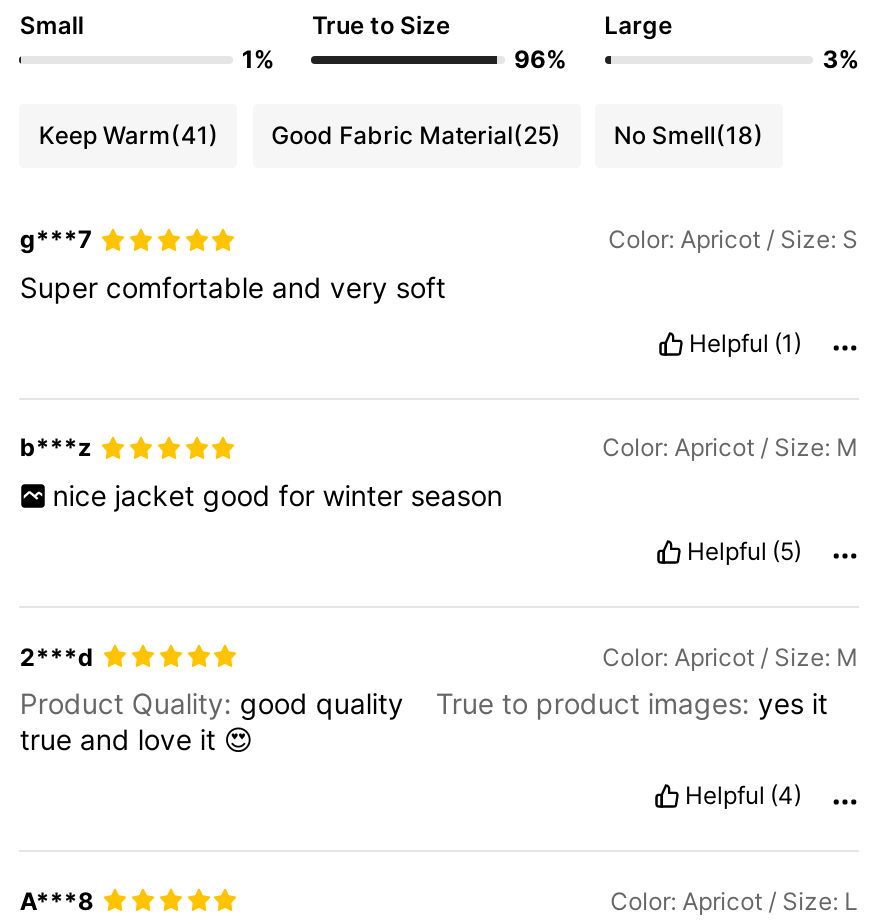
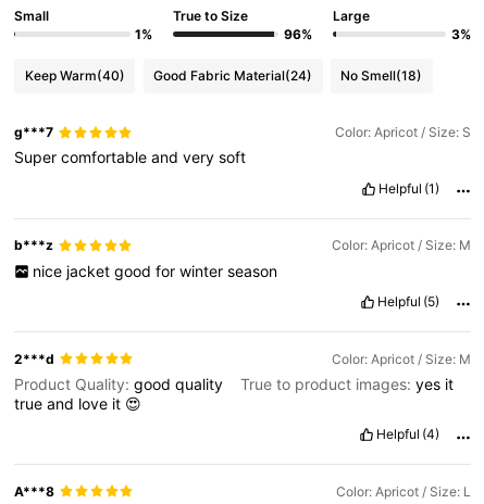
[39,120,219,150] Keep Warm(41) -> [25,67,125,83] Keep Warm(40)
[271,120,561,150] Good Fabric Material(25) -> [153,67,312,83] Good Fabric Material(24)

